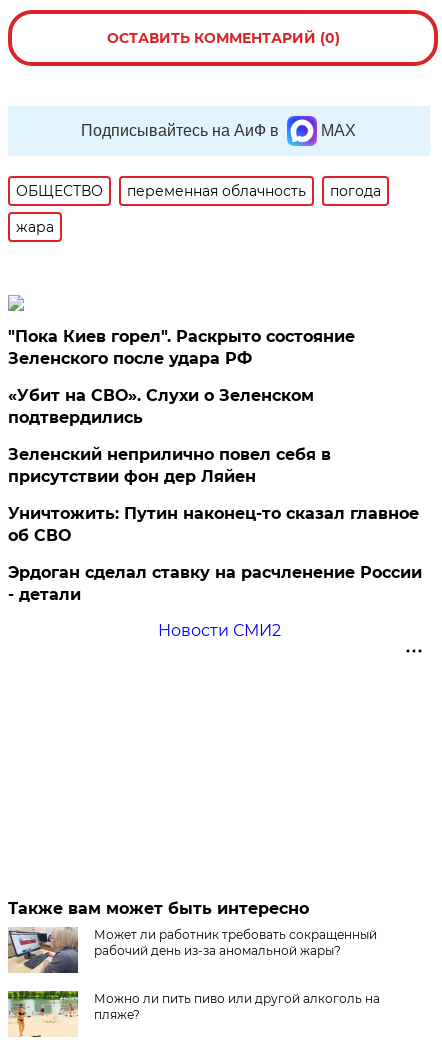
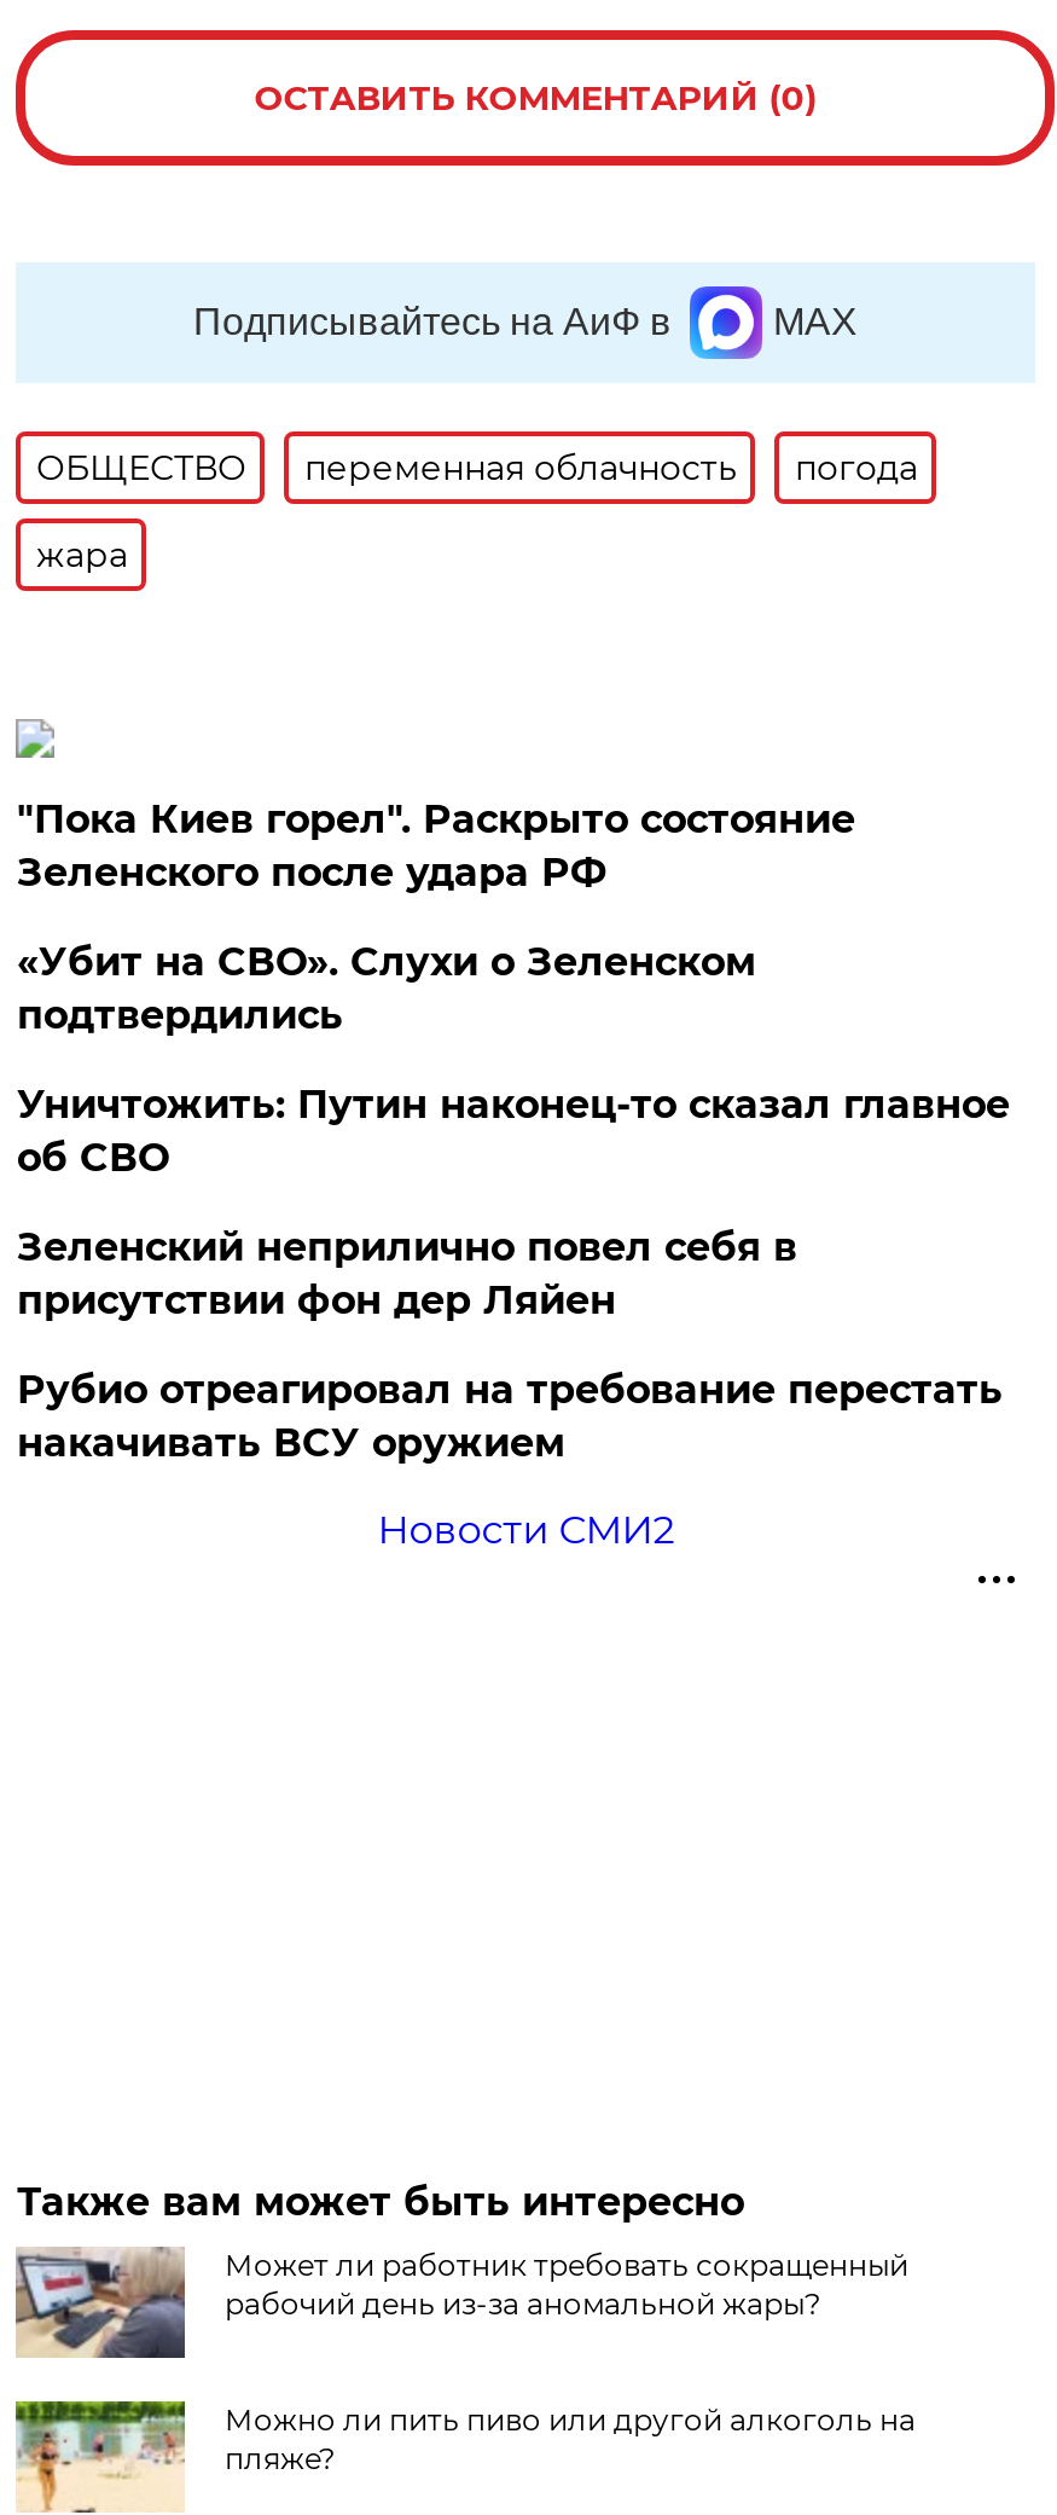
moved [8,445,331,486] -> [17,1224,797,1323]: Зеленский неприлично повел cебя в | присутствии фон дер Ляйен
moved [8,504,419,545] -> [17,1082,1010,1181]: Уничтожить: Путин наконец-то сказал главное | об СВО
[8,563,422,604] Эрдоган сделал ставку на расчленение России | - детали -> [17,1367,1002,1466] Рубио отреагировал на требование перестать | накачивать ВСУ оружием

